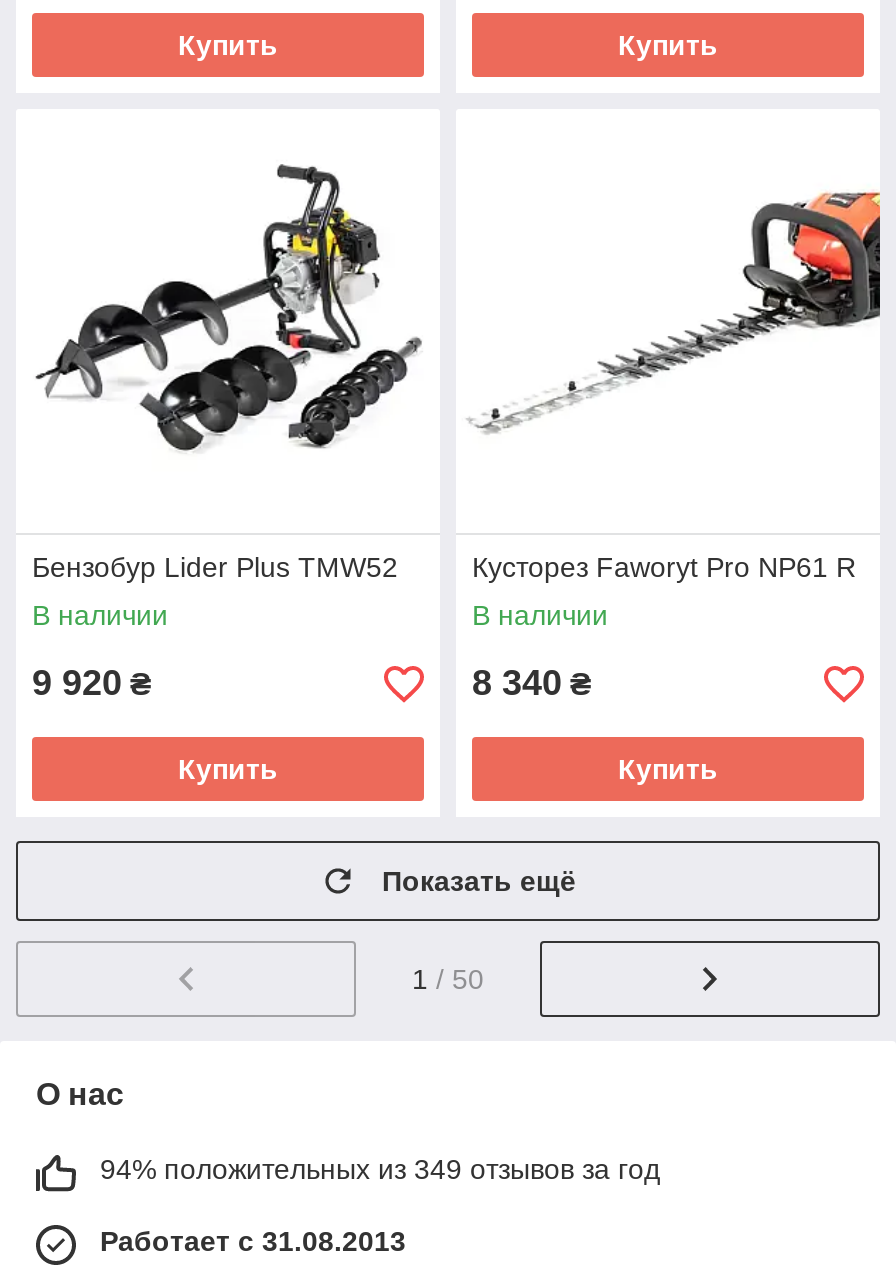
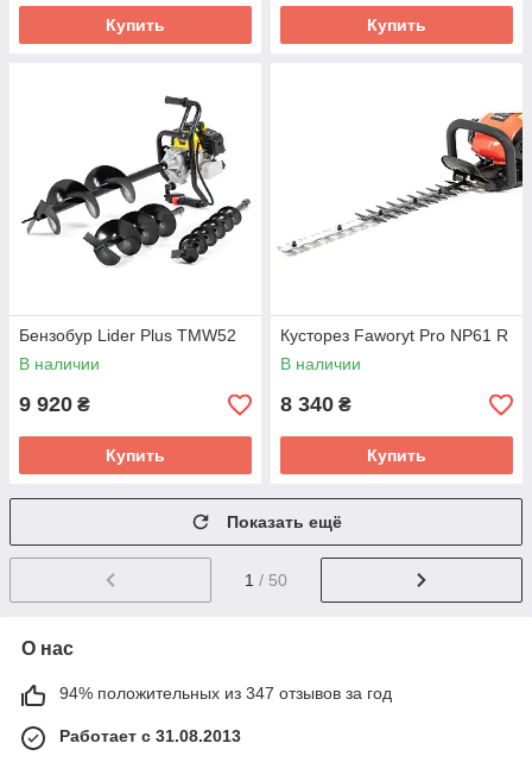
[100,1154,660,1186] 94% положительных из 349 отзывов за год -> [59,684,392,703] 94% положительных из 347 отзывов за год

